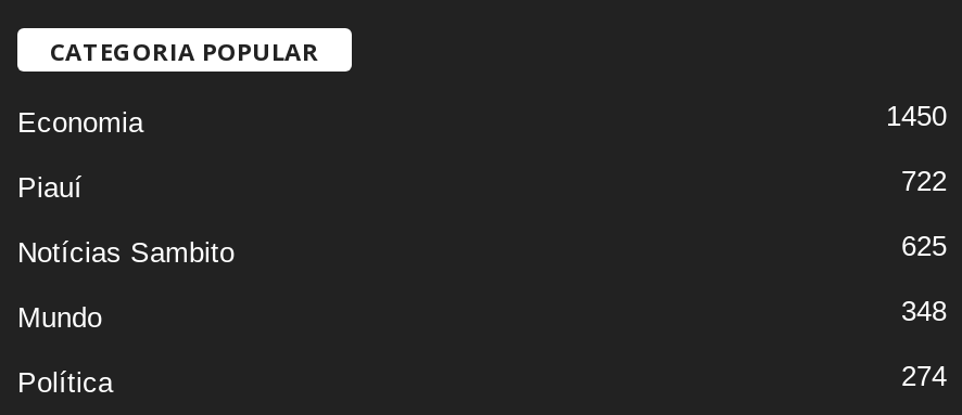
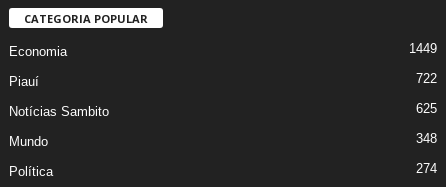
[886,99,947,132] 1450 -> [409,41,437,56] 1449

